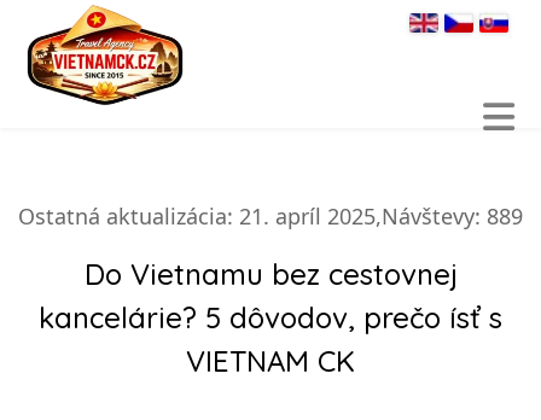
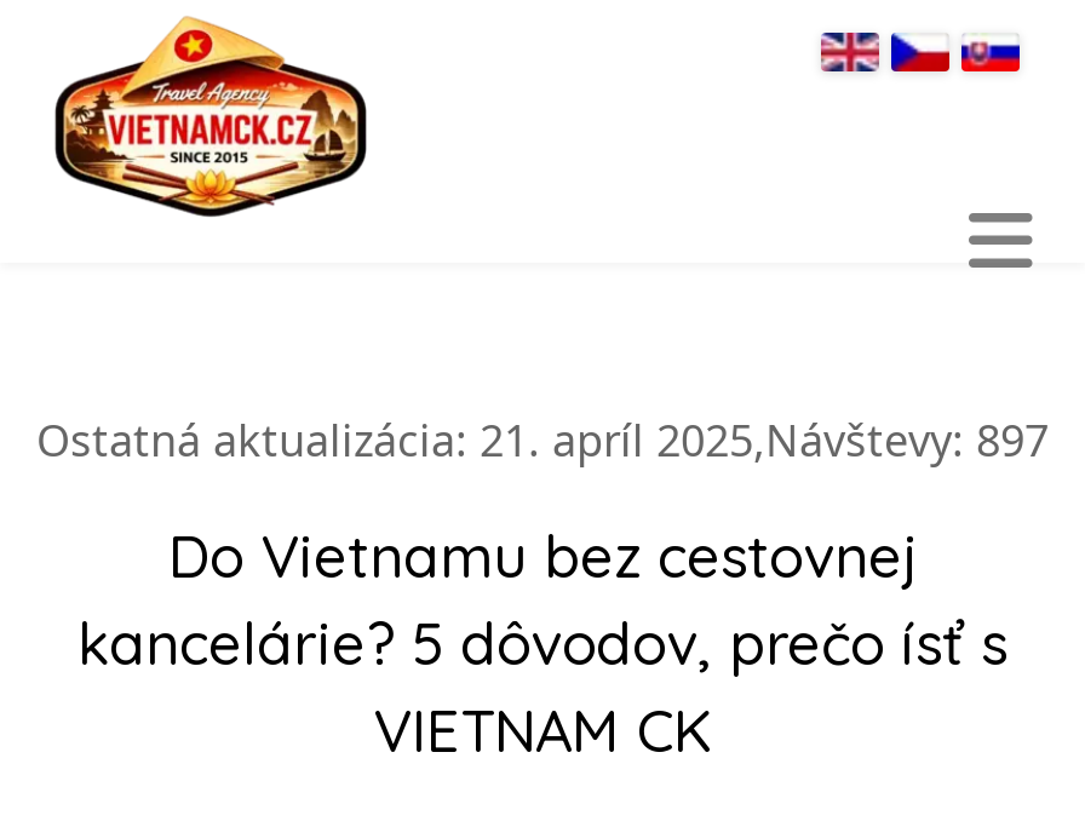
[18,202,523,231] Ostatná aktualizácia: 21. apríl 2025 Návštevy: 889 -> [36,410,1049,469] Ostatná aktualizácia: 21. apríl 2025 Návštevy: 897

